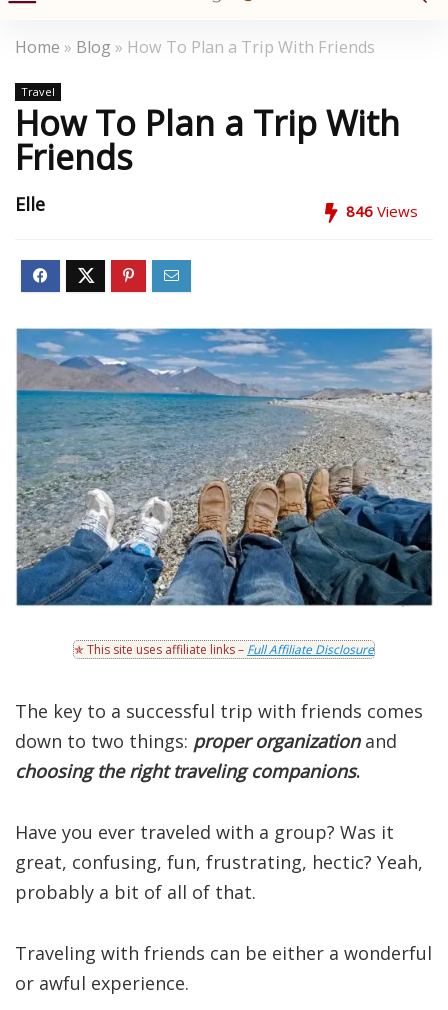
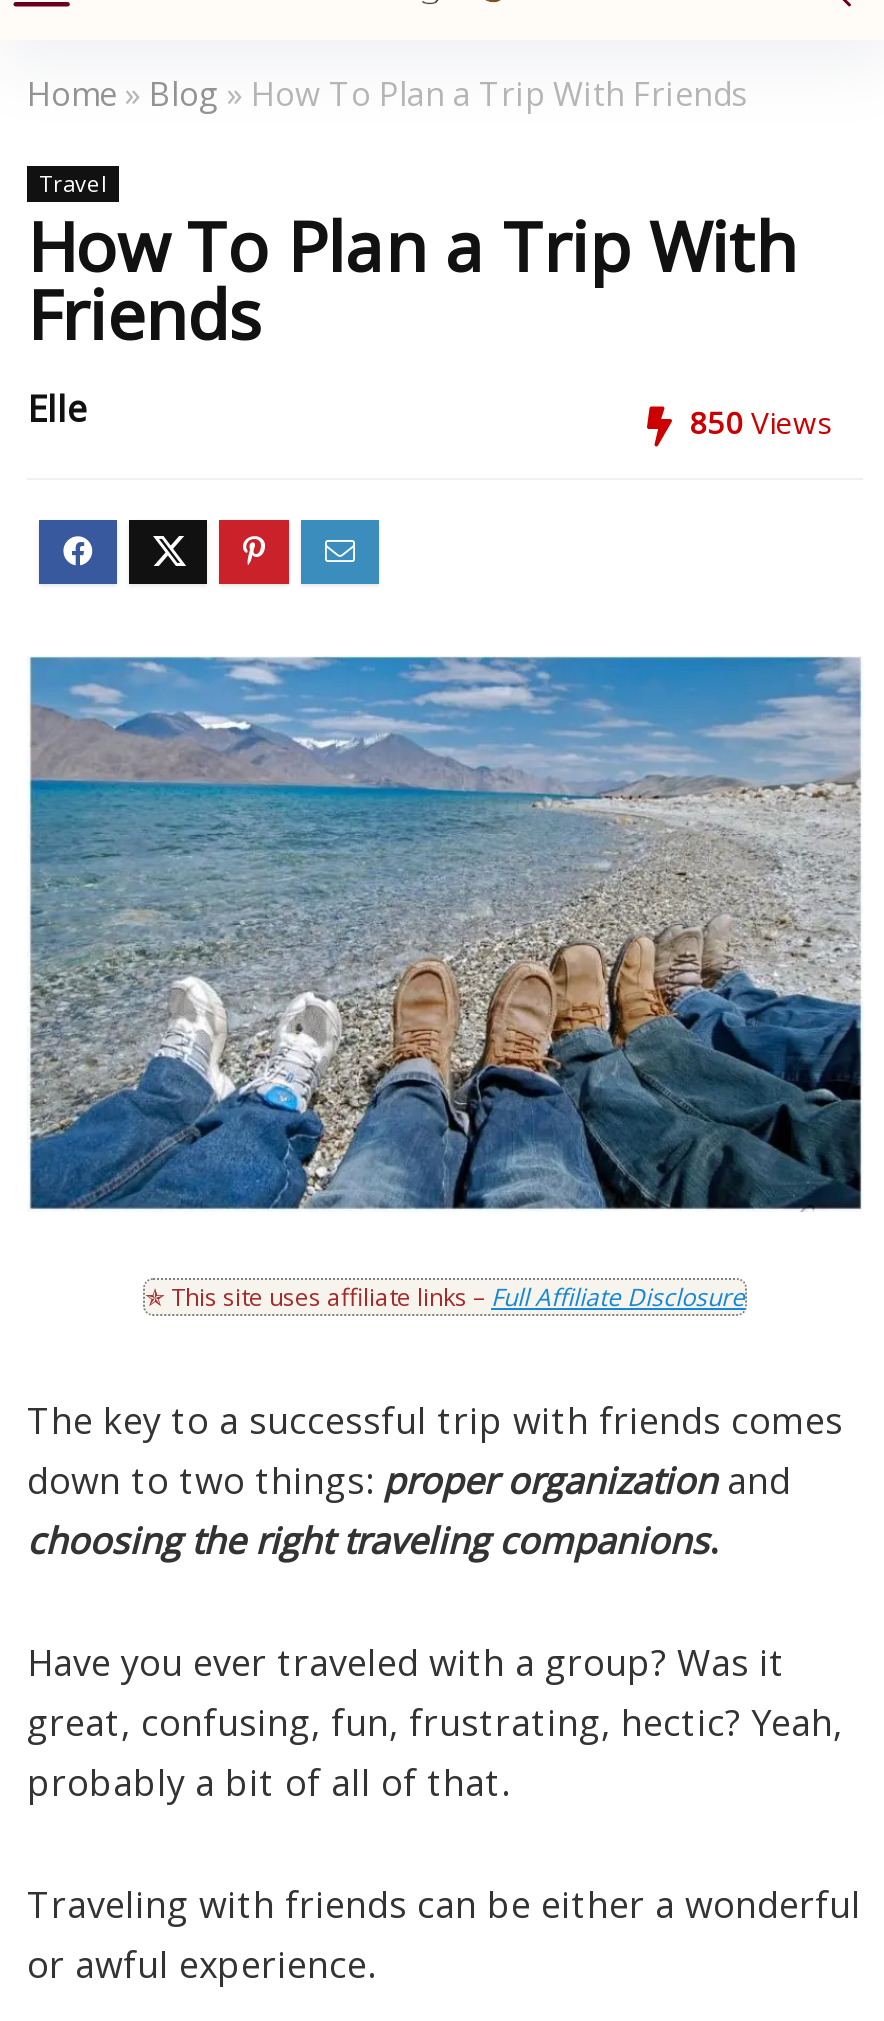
[346,201,418,221] 846 Views -> [689,402,833,442] 850 Views

